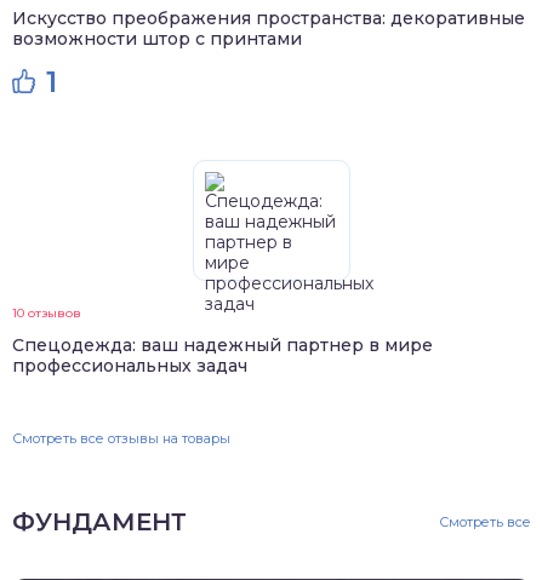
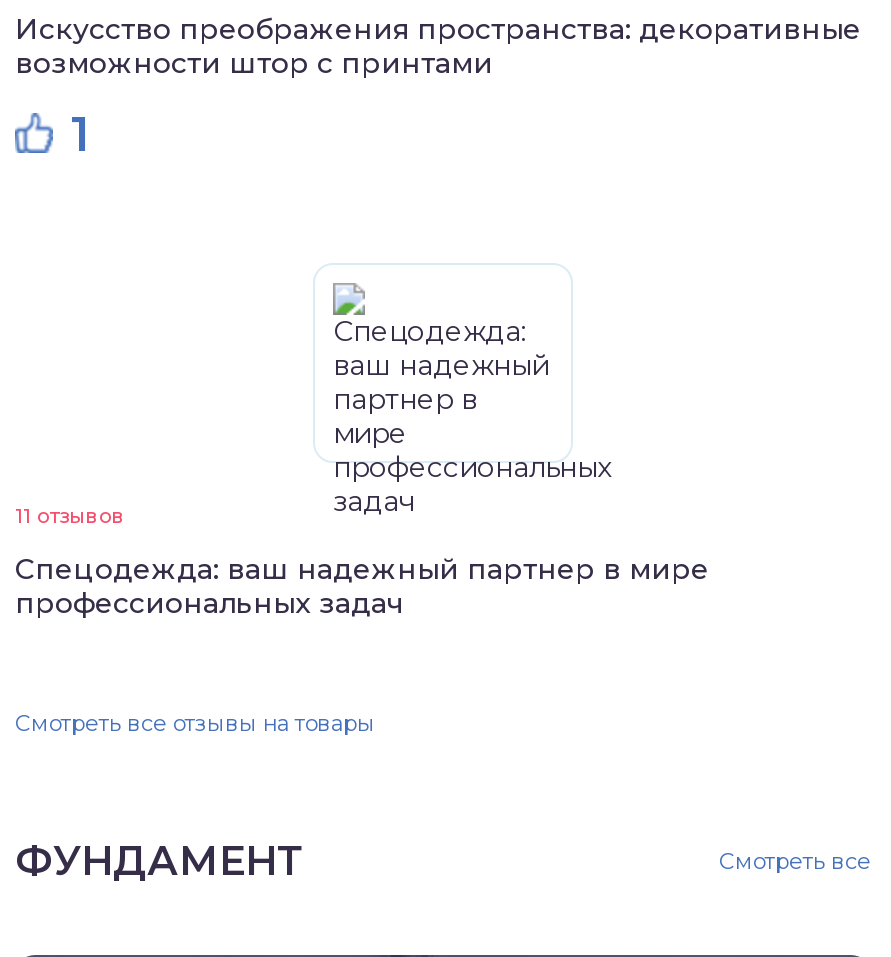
[12,305,81,321] 10 отзывов -> [15,502,125,528] 11 отзывов

